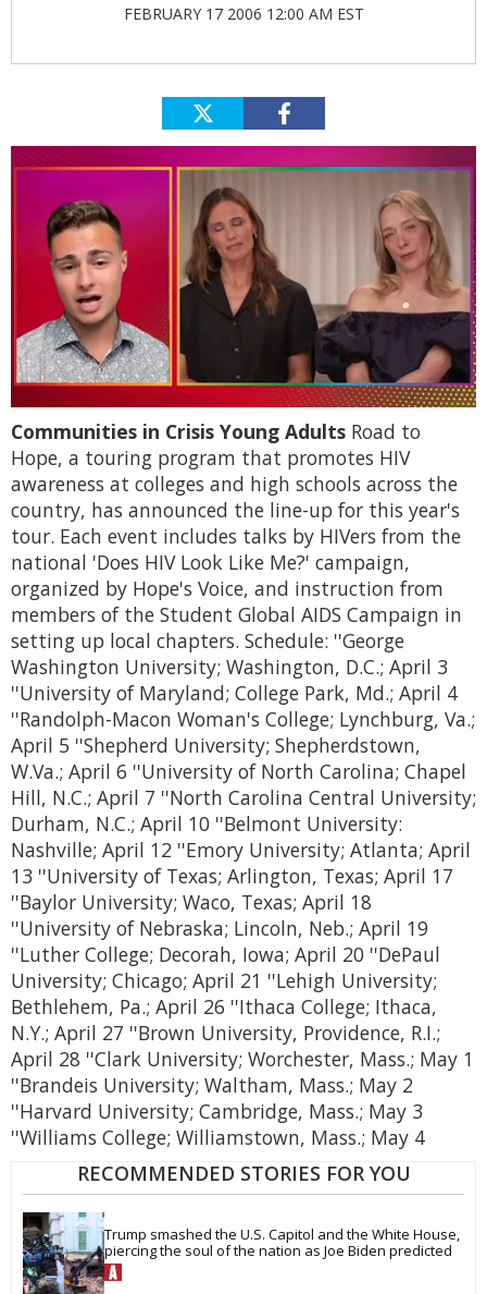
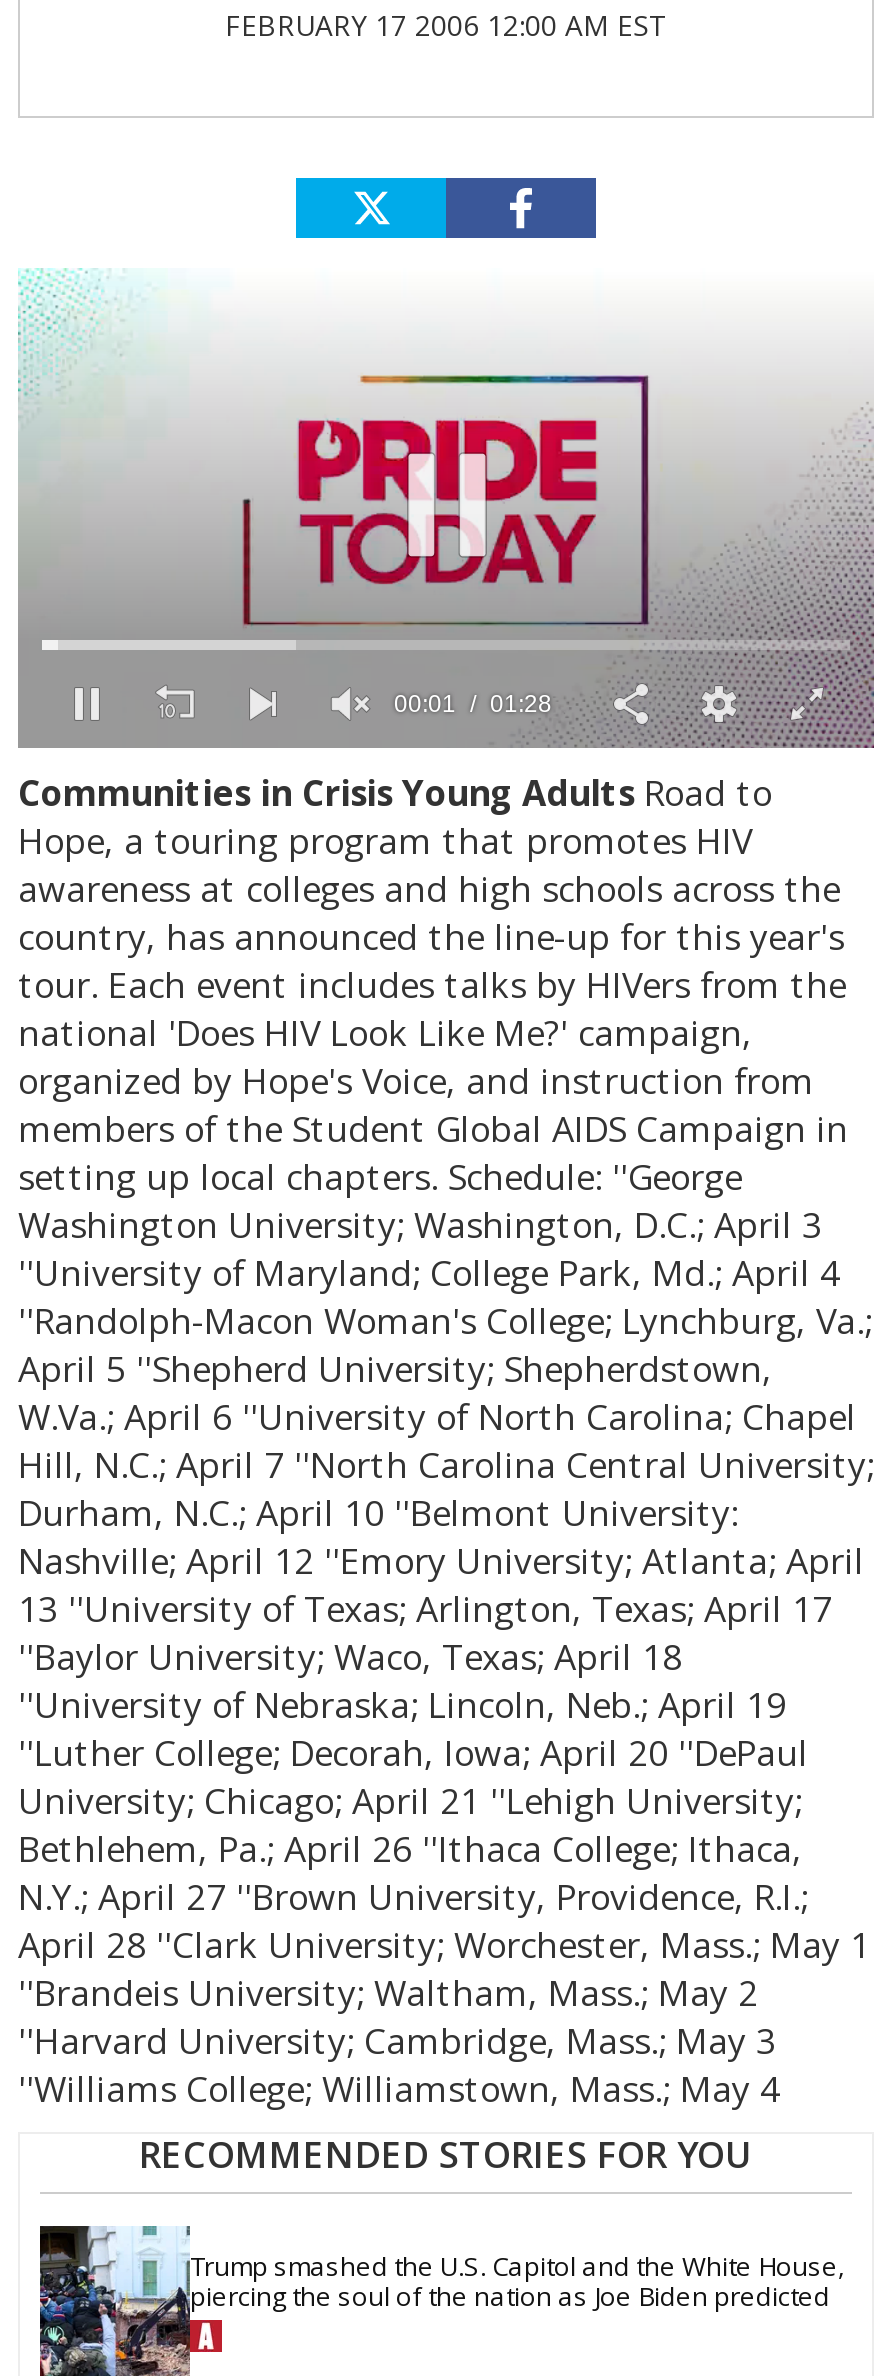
[10,145,477,408] [image] -> [18,268,876,750] [image]

